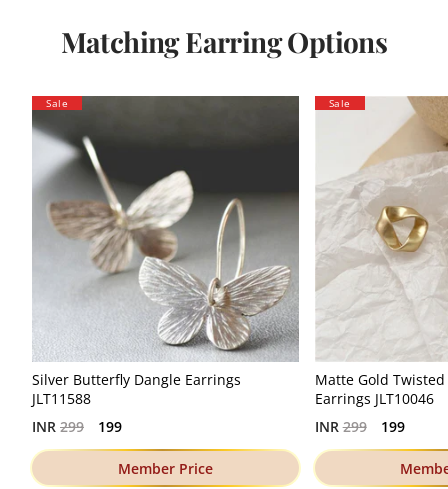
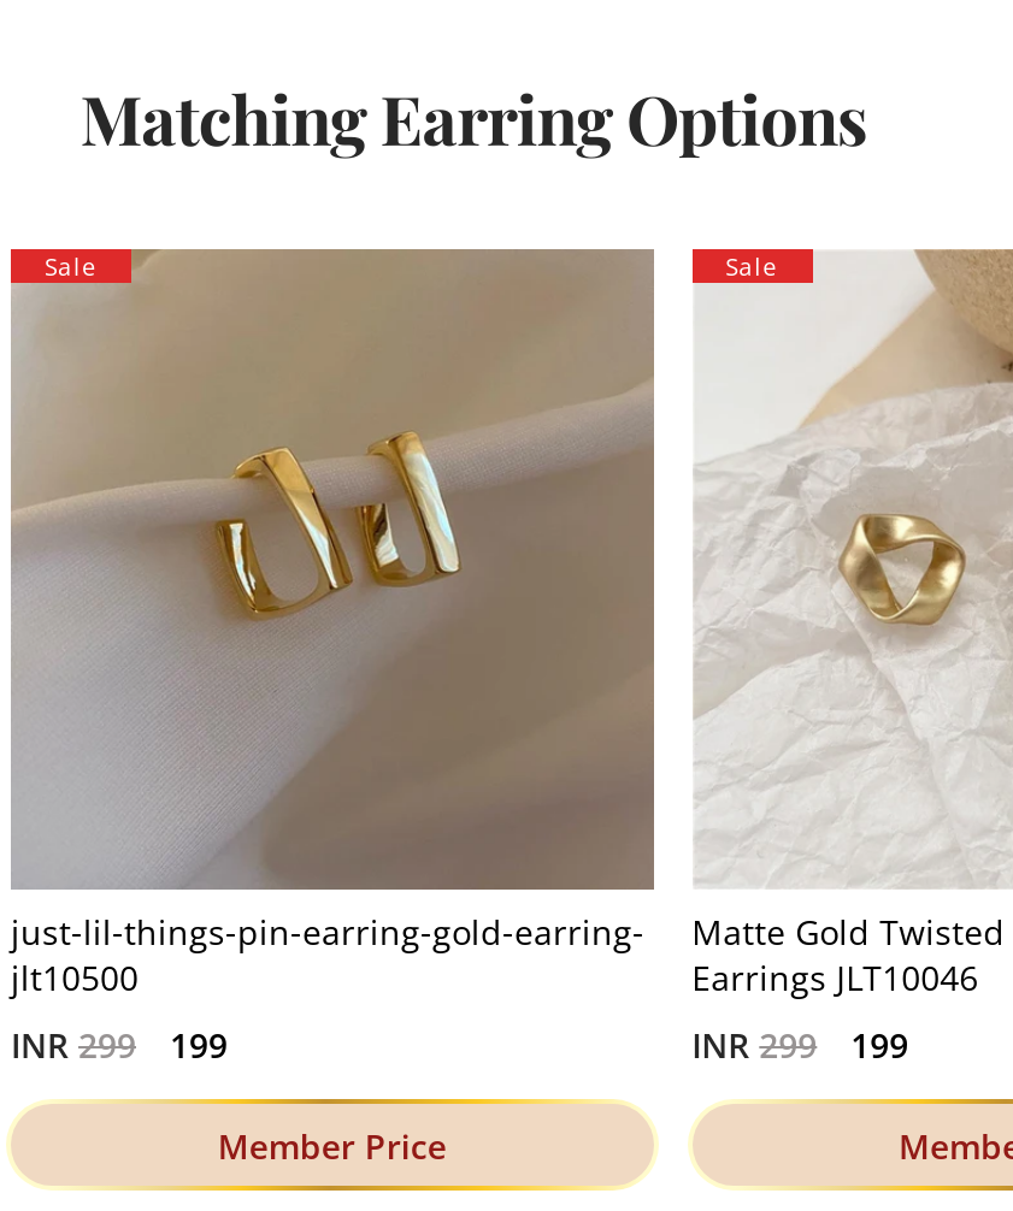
[32,95,300,408] [image] | Silver Butterfly Dangle Earrings | JLT11588 -> [11,247,656,1001] [image] | just-lil-things-pin-earring-gold-earring- | jlt10500

